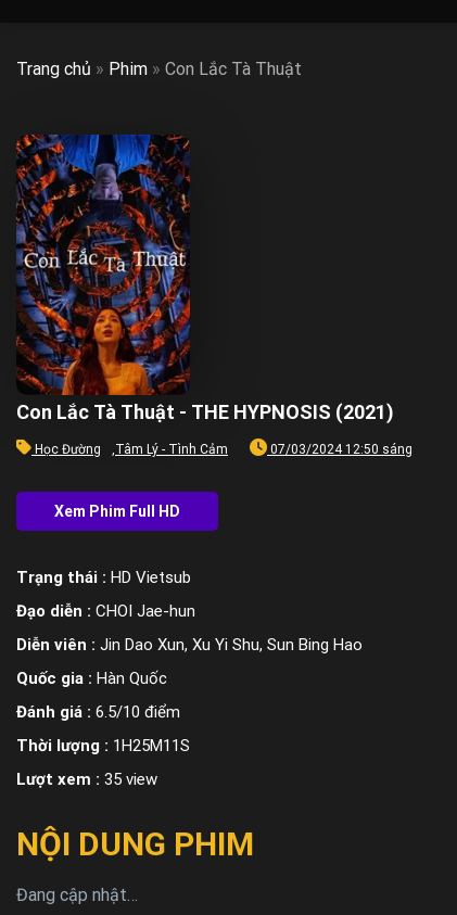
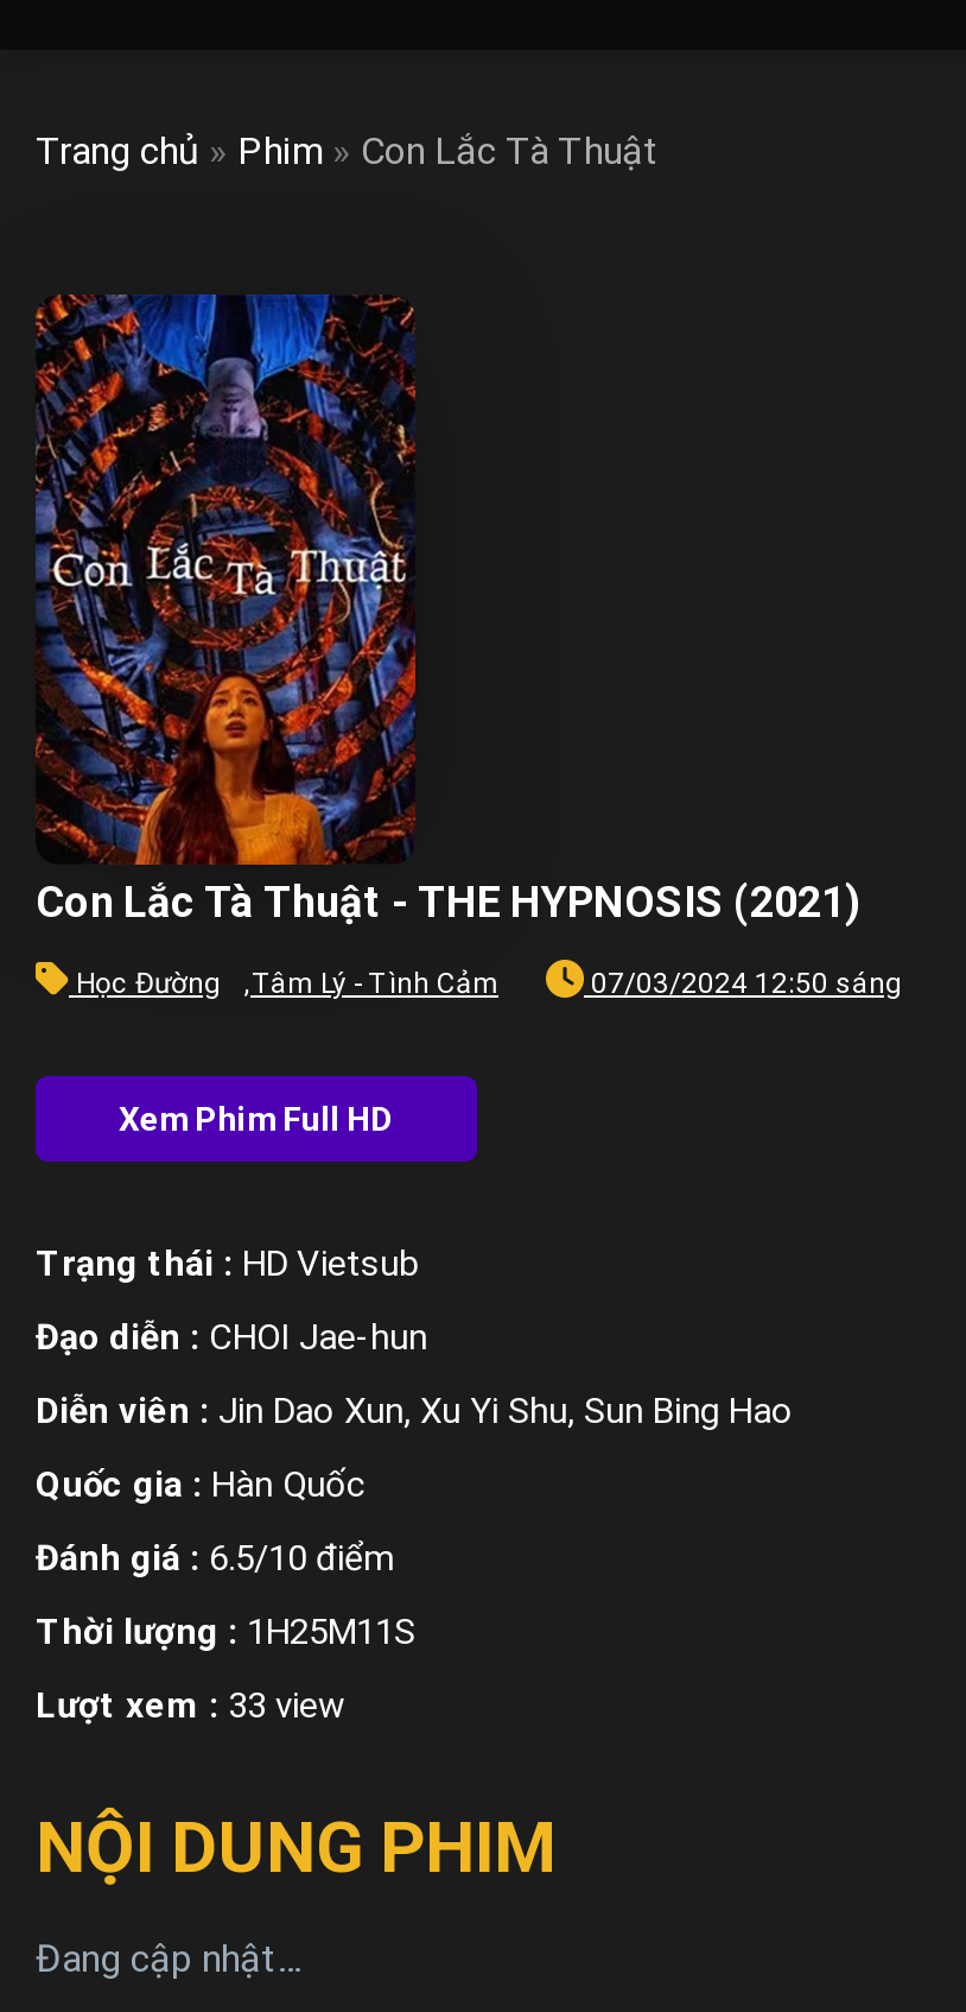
[16,770,157,789] Lượt xem : 35 view -> [36,1685,344,1727] Lượt xem : 33 view

